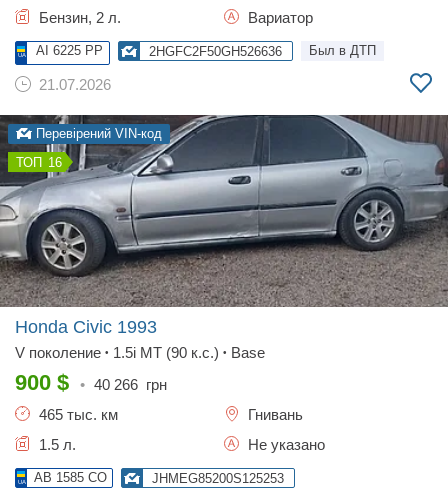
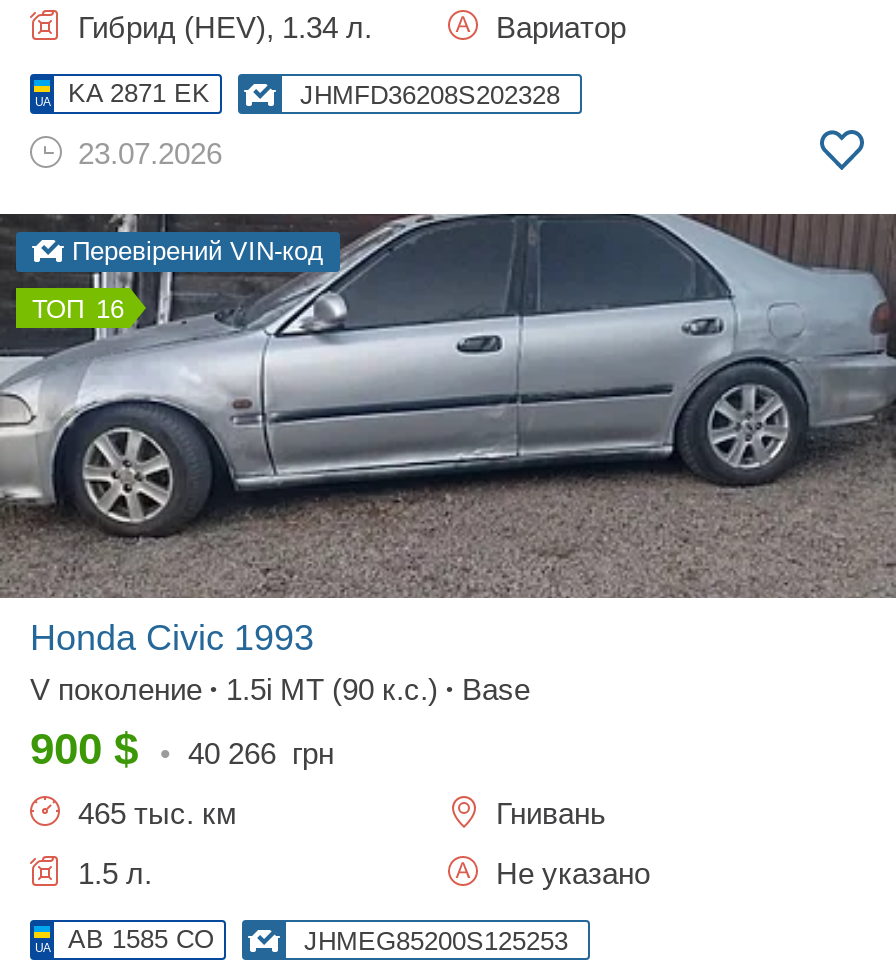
[35,9,121,26] Бензин, 2 л. -> [70,10,372,44] Гибрид (HEV), 1.34 л.
[35,43,376,59] AI 6225 PP | 2HGFC2F50GH526636 | Был в ДТП -> [68,78,560,110] KA 2871 EK | JHMFD36208S202328
[39,76,111,93] 21.07.2026 -> [78,136,222,170] 23.07.2026

